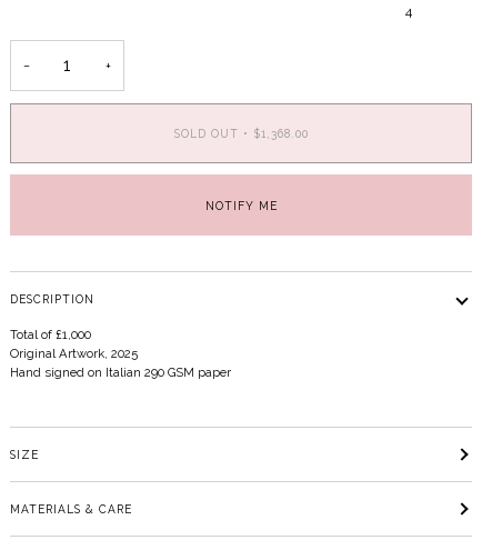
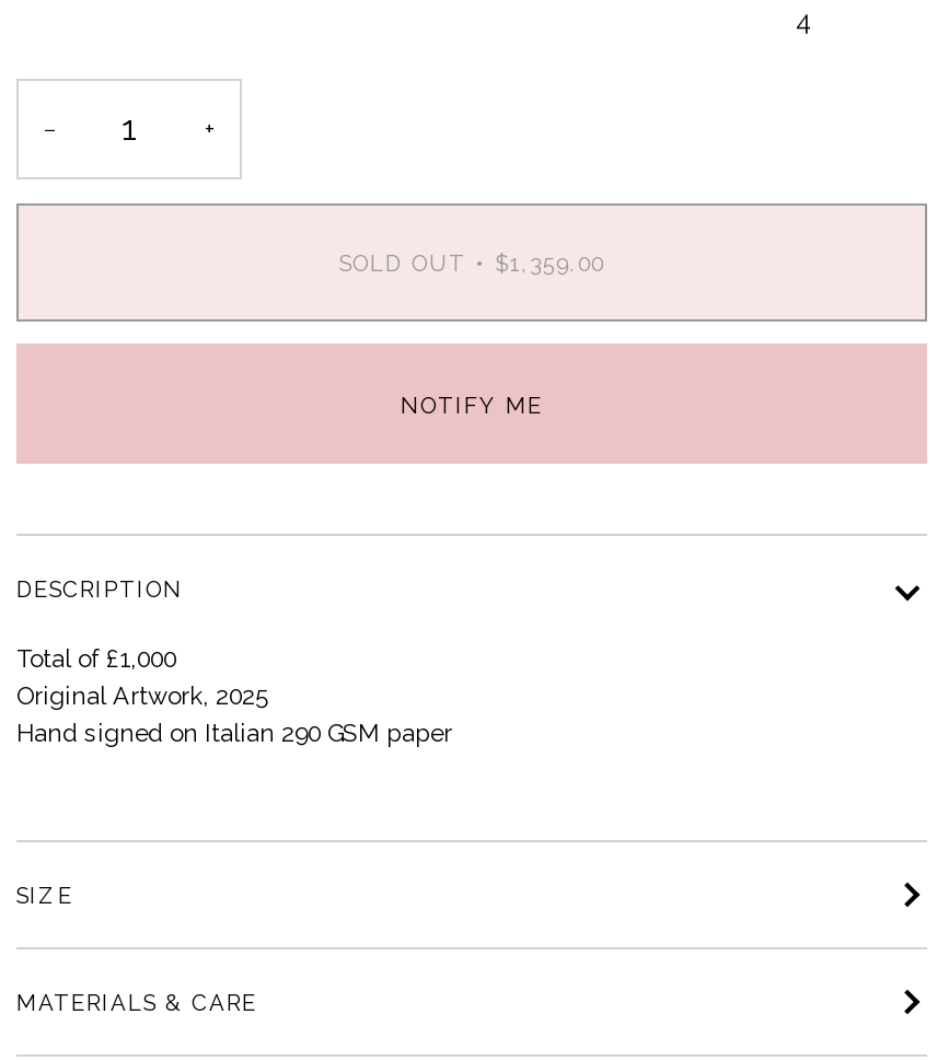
[174,127,308,140] SOLD OUT • $1,368.00 -> [339,250,604,276] SOLD OUT • $1,359.00

